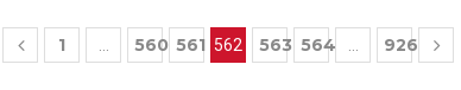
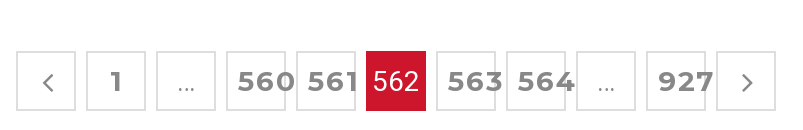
[384,34,418,56] 926 -> [658,63,716,99] 927

